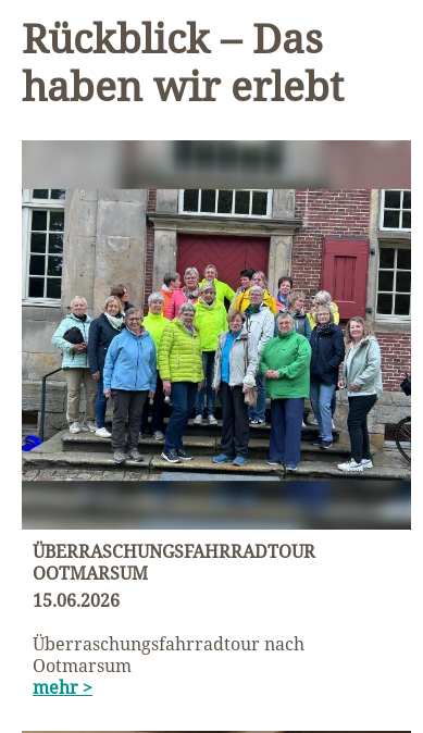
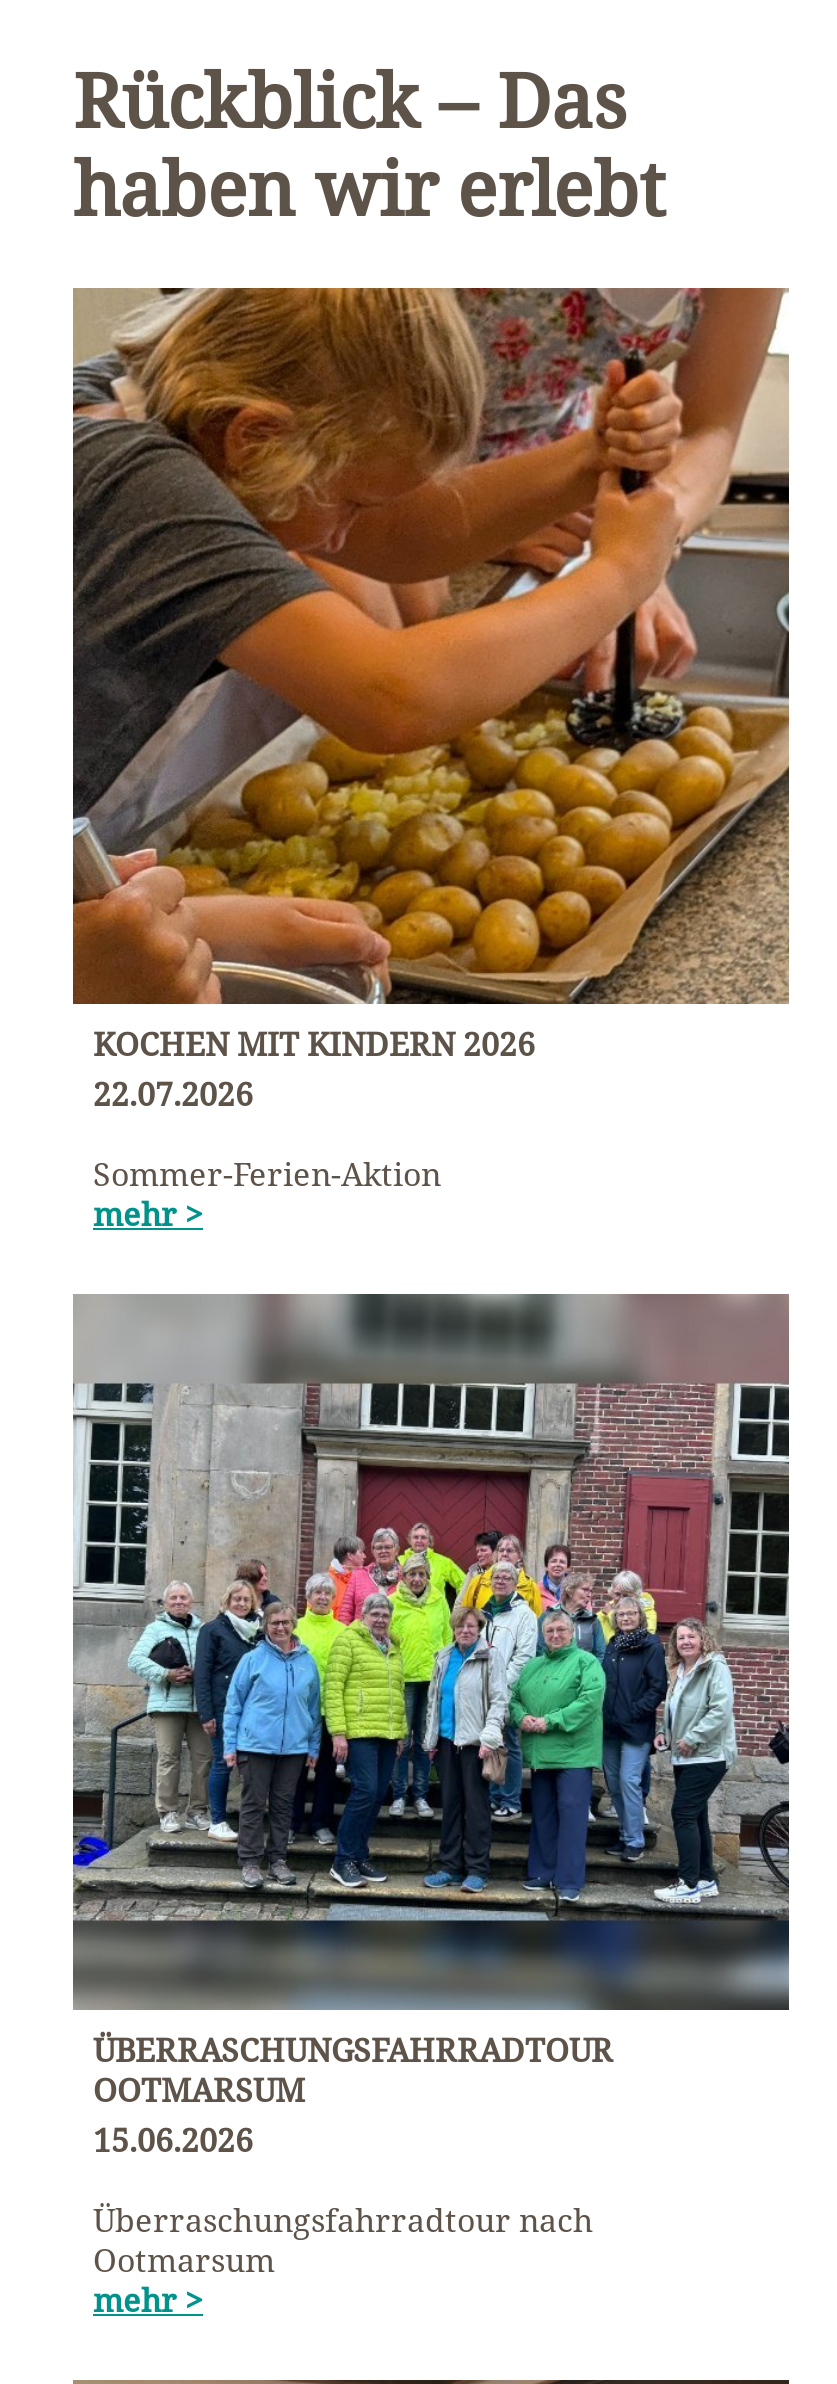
none -> [71,286,791,1236] [image] | KOCHEN MIT KINDERN 2026 | 22.07.2026 | Sommer-Ferien-Aktion | mehr >

